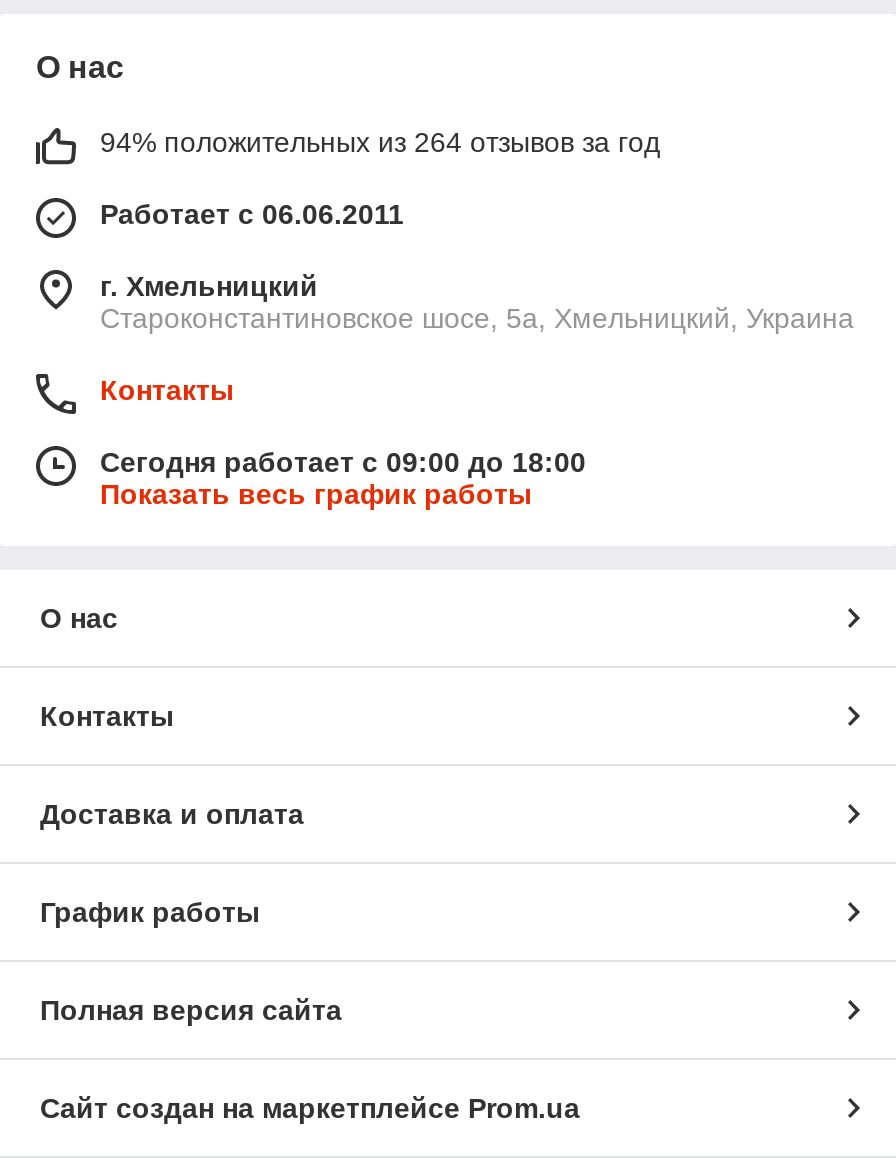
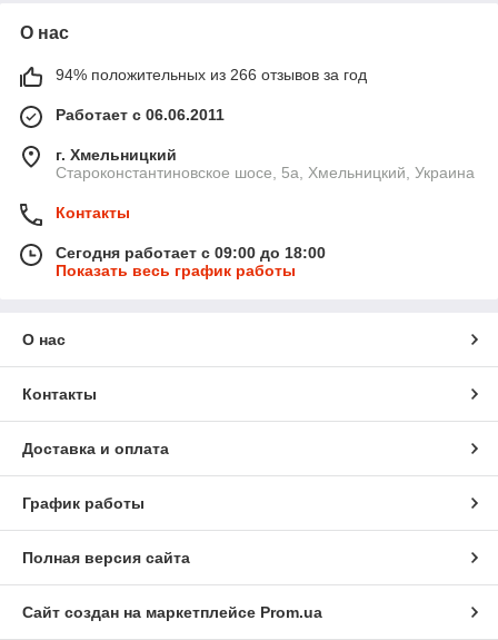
[100,126,660,158] 94% положительных из 264 отзывов за год -> [56,66,367,83] 94% положительных из 266 отзывов за год

